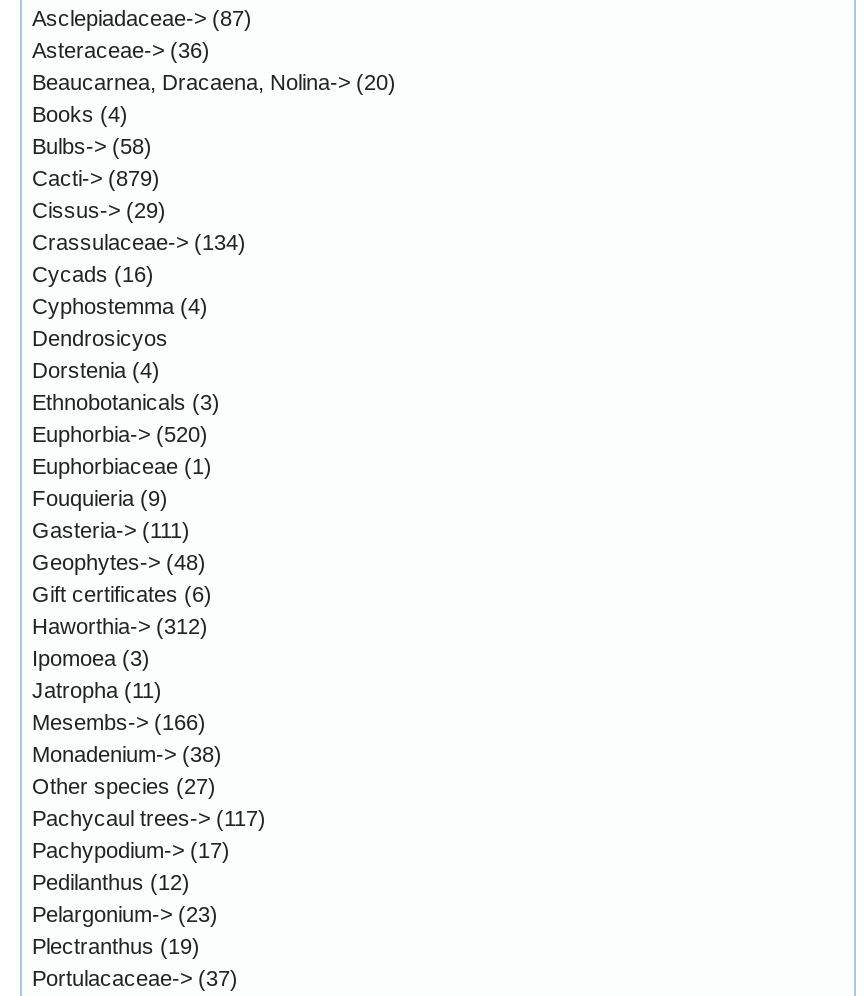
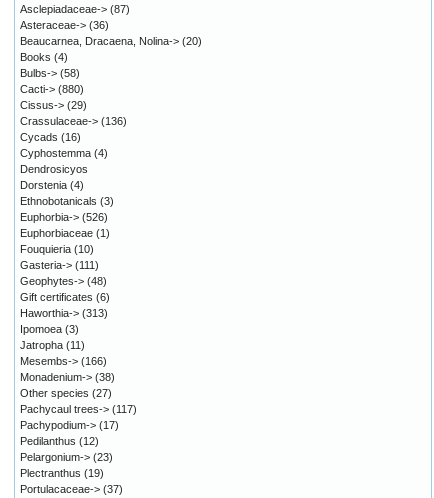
[32,166,160,190] Cacti-> (879) -> [20,83,84,95] Cacti-> (880)
[32,230,246,254] Crassulaceae-> (134) -> [20,115,127,127] Crassulaceae-> (136)
[32,422,208,446] Euphorbia-> (520) -> [20,211,108,223] Euphorbia-> (526)
[32,486,168,510] Fouquieria (9) -> [20,243,94,255] Fouquieria (10)
[32,614,208,638] Haworthia-> (312) -> [20,307,108,319] Haworthia-> (313)

